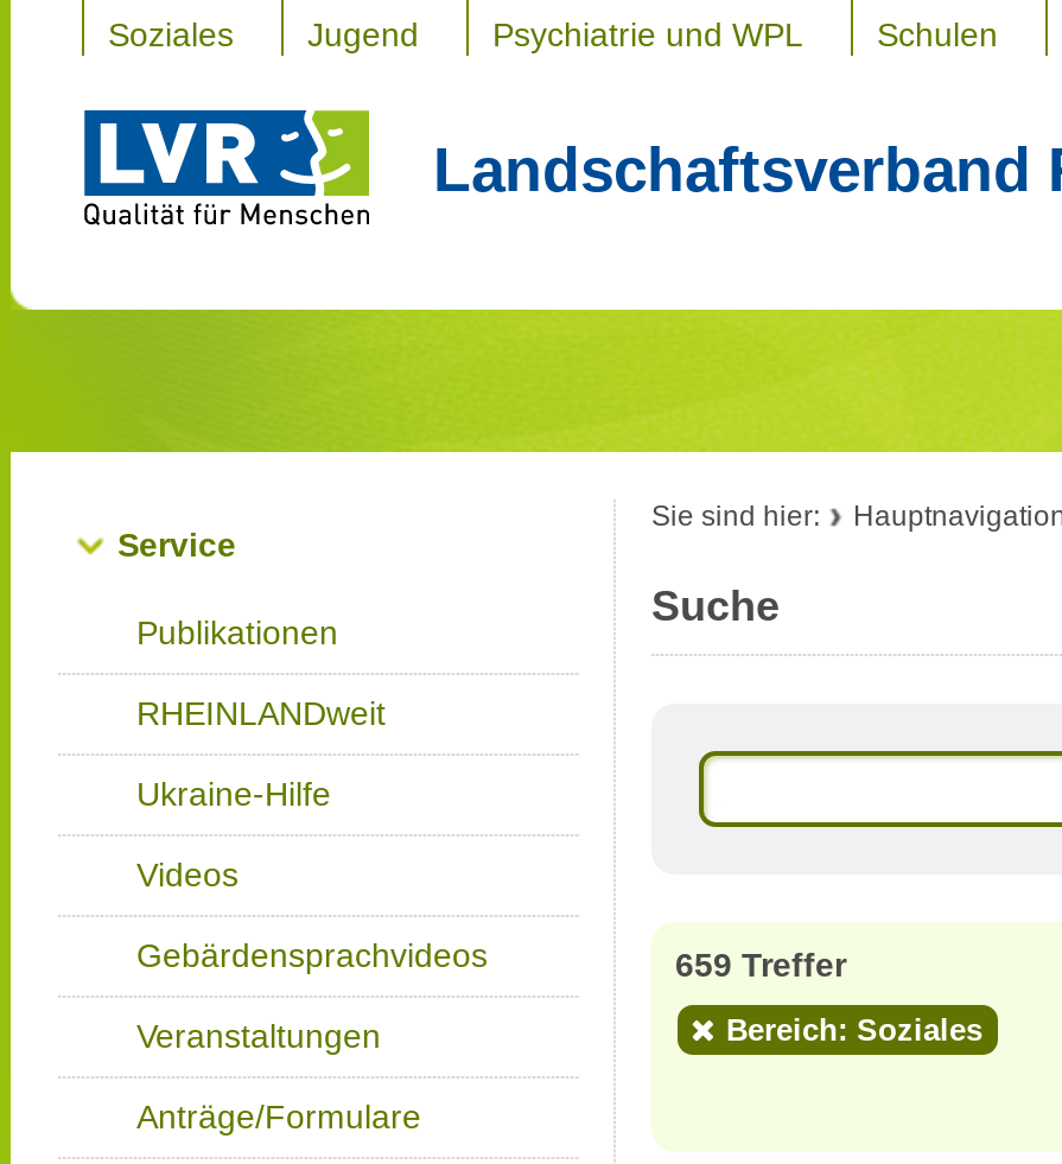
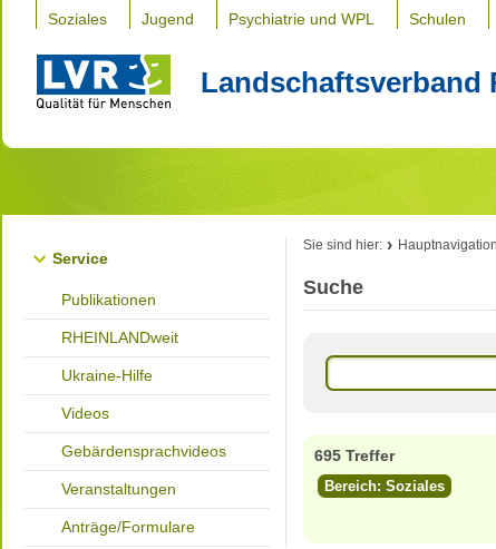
[675,946,846,984] 659 Treffer -> [314,447,395,464] 695 Treffer

